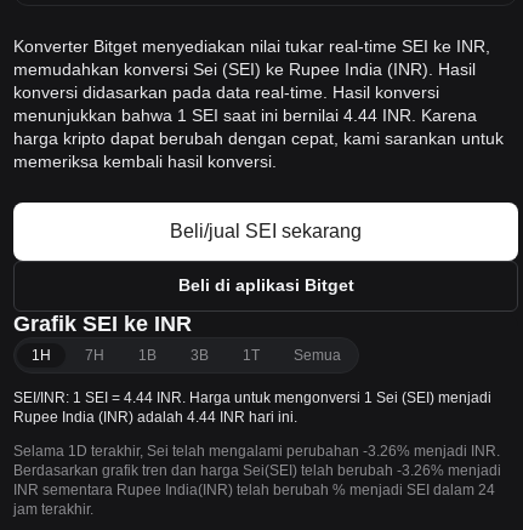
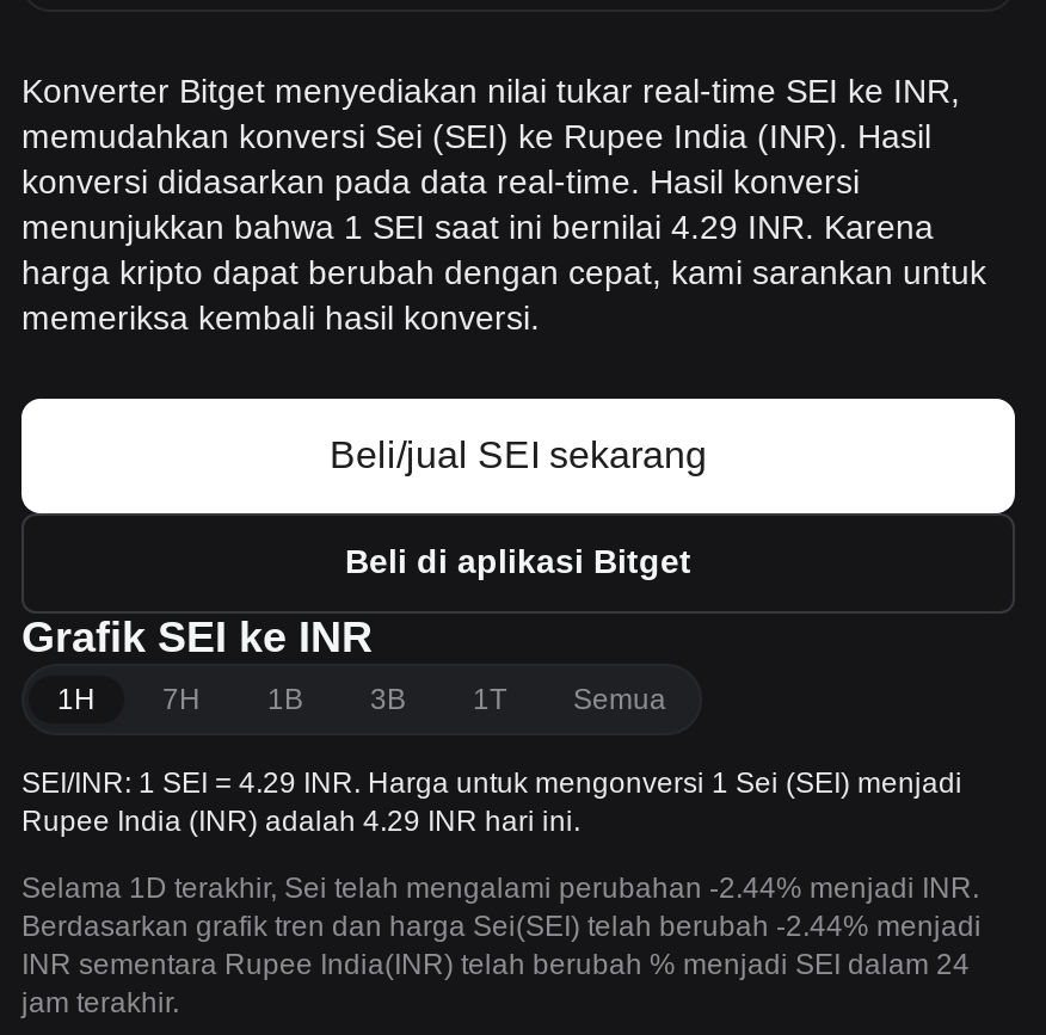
[13,106,477,125] menunjukkan bahwa 1 SEI saat ini bernilai 4.44 INR. Karena -> [21,208,934,246] menunjukkan bahwa 1 SEI saat ini bernilai 4.29 INR. Karena
[13,389,491,406] SEI/INR: 1 SEI = 4.44 INR. Harga untuk mengonversi 1 Sei (SEI) menjadi -> [21,766,962,800] SEI/INR: 1 SEI = 4.29 INR. Harga untuk mengonversi 1 Sei (SEI) menjadi
[13,409,297,426] Rupee India (INR) adalah 4.44 INR hari ini. -> [21,805,580,838] Rupee India (INR) adalah 4.29 INR hari ini.
[13,443,500,460] Selama 1D terakhir, Sei telah mengalami perubahan -3.26% menjadi INR. -> [21,871,979,905] Selama 1D terakhir, Sei telah mengalami perubahan -2.44% menjadi INR.
[13,462,501,479] Berdasarkan grafik tren dan harga Sei(SEI) telah berubah -3.26% menjadi -> [21,910,982,943] Berdasarkan grafik tren dan harga Sei(SEI) telah berubah -2.44% menjadi

